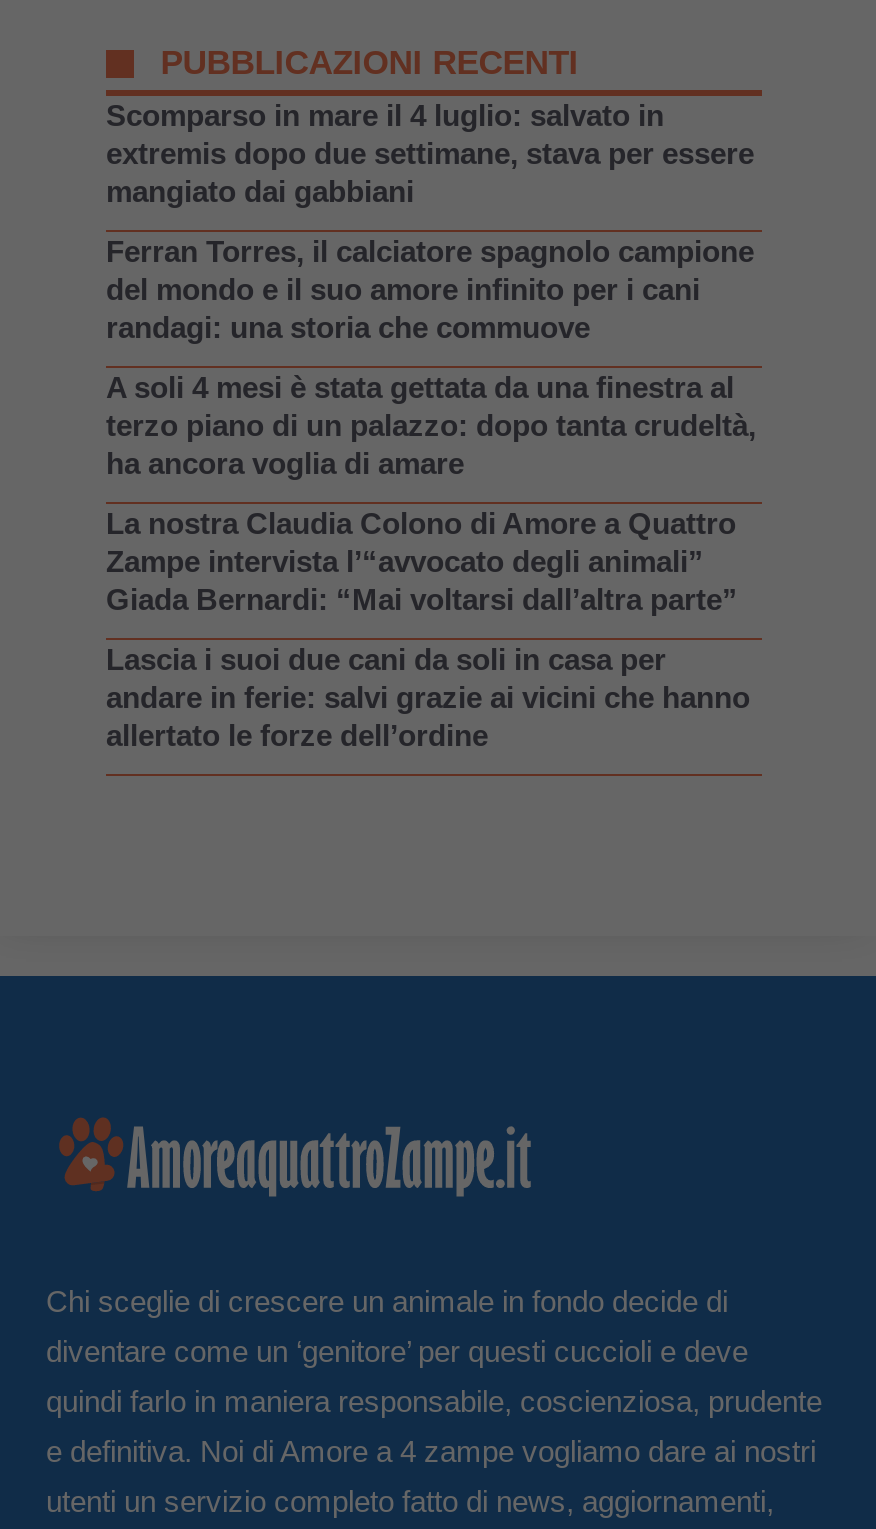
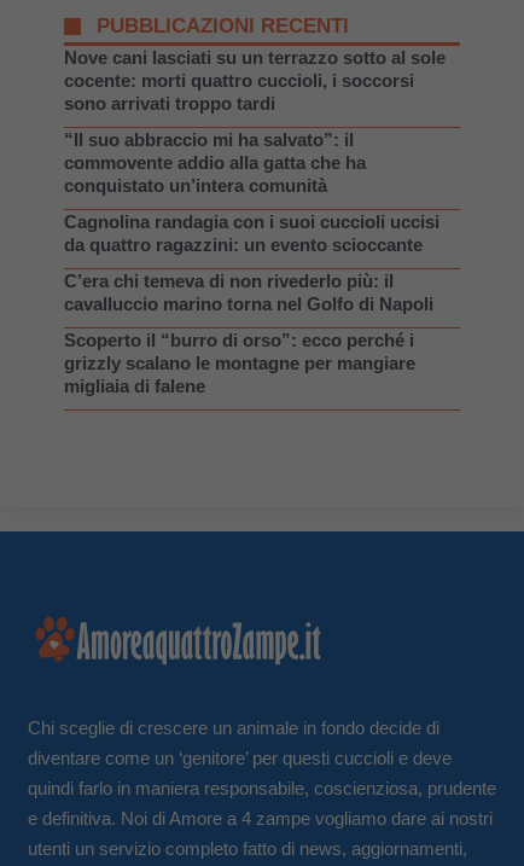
[106,98,754,208] Scomparso in mare il 4 luglio: salvato in | extremis dopo due settimane, stava per essere | mangiato dai gabbiani -> [64,47,446,114] Nove cani lasciati su un terrazzo sotto al sole | cocente: morti quattro cuccioli, i soccorsi | sono arrivati troppo tardi
[106,234,754,344] Ferran Torres, il calciatore spagnolo campione | del mondo e il suo amore infinito per i cani | randagi: una storia che commuove -> [64,129,366,196] “Il suo abbraccio mi ha salvato”: il | commovente addio alla gatta che ha | conquistato un’intera comunità
[106,370,756,480] A soli 4 mesi è stata gettata da una finestra al | terzo piano di un palazzo: dopo tanta crudeltà, | ha ancora voglia di amare -> [64,211,439,255] Cagnolina randagia con i suoi cuccioli uccisi | da quattro ragazzini: un evento scioccante
[106,506,738,616] La nostra Claudia Colono di Amore a Quattro | Zampe intervista l’“avvocato degli animali” | Giada Bernardi: “Mai voltarsi dall’altra parte” -> [64,271,433,314] C’era chi temeva di non rivederlo più: il | cavalluccio marino torna nel Golfo di Napoli
[106,642,750,752] Lascia i suoi due cani da soli in casa per | andare in ferie: salvi grazie ai vicini che hanno | allertato le forze dell’ordine -> [64,330,415,396] Scoperto il “burro di orso”: ecco perché i | grizzly scalano le montagne per mangiare | migliaia di falene

